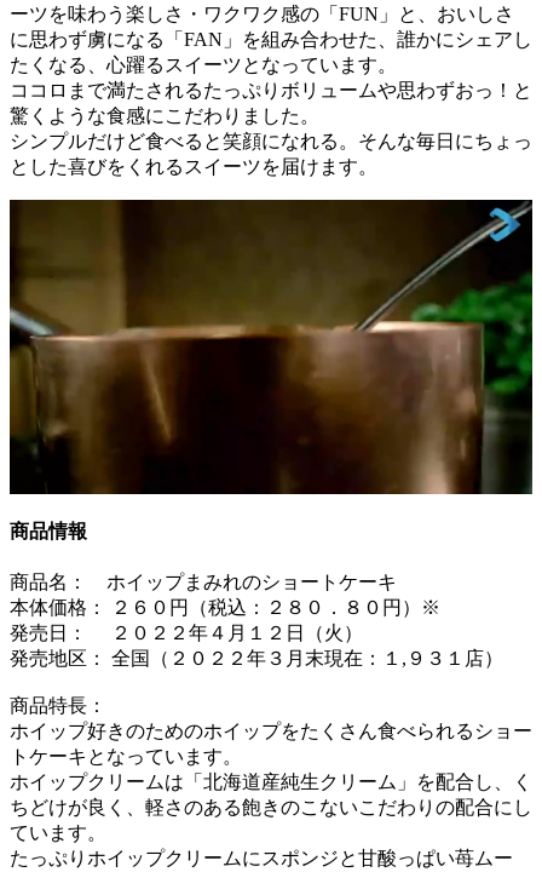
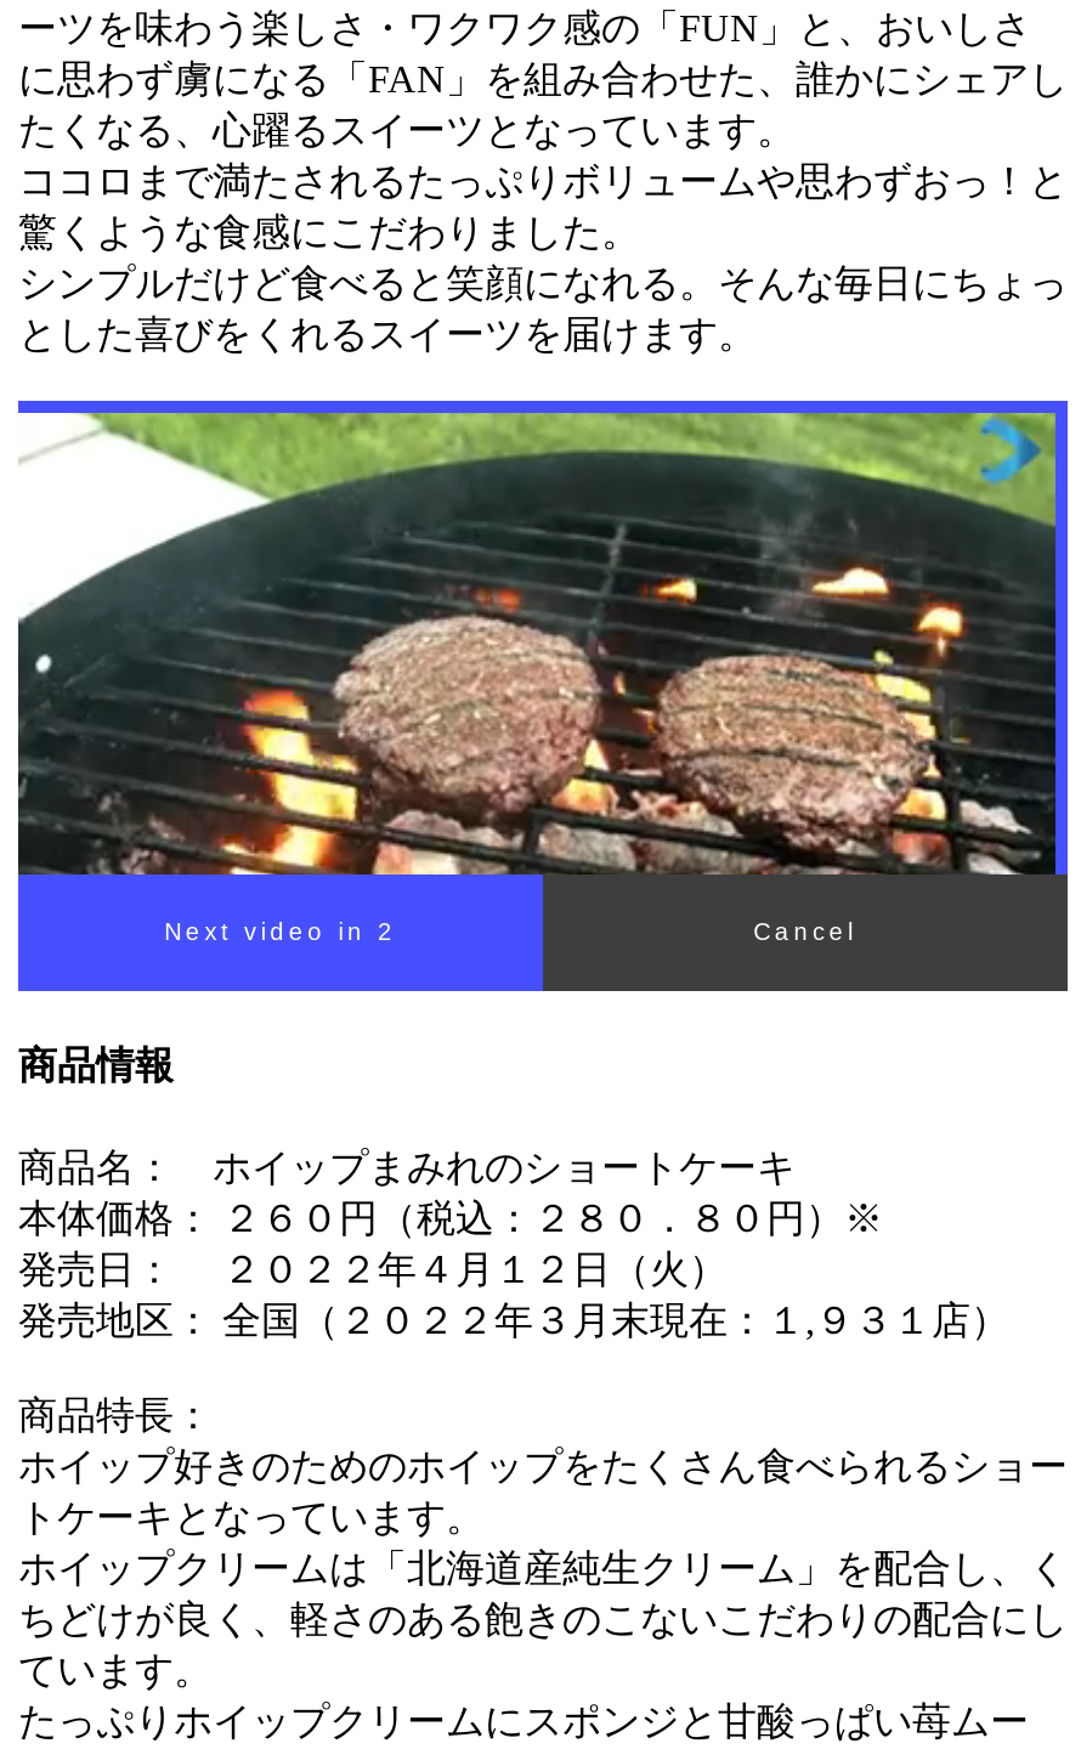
[8,199,534,495] [image] -> [16,398,1070,994] [image]

